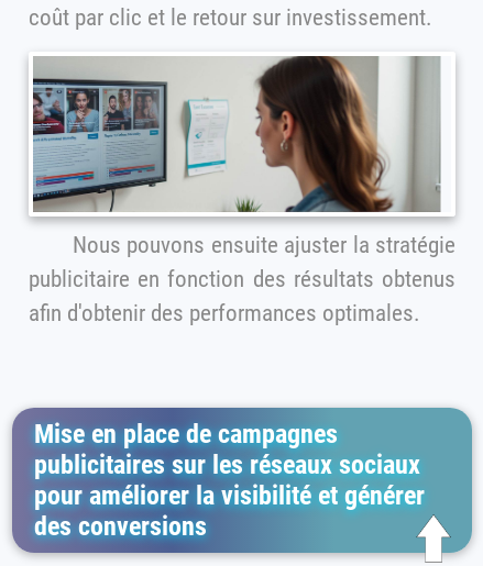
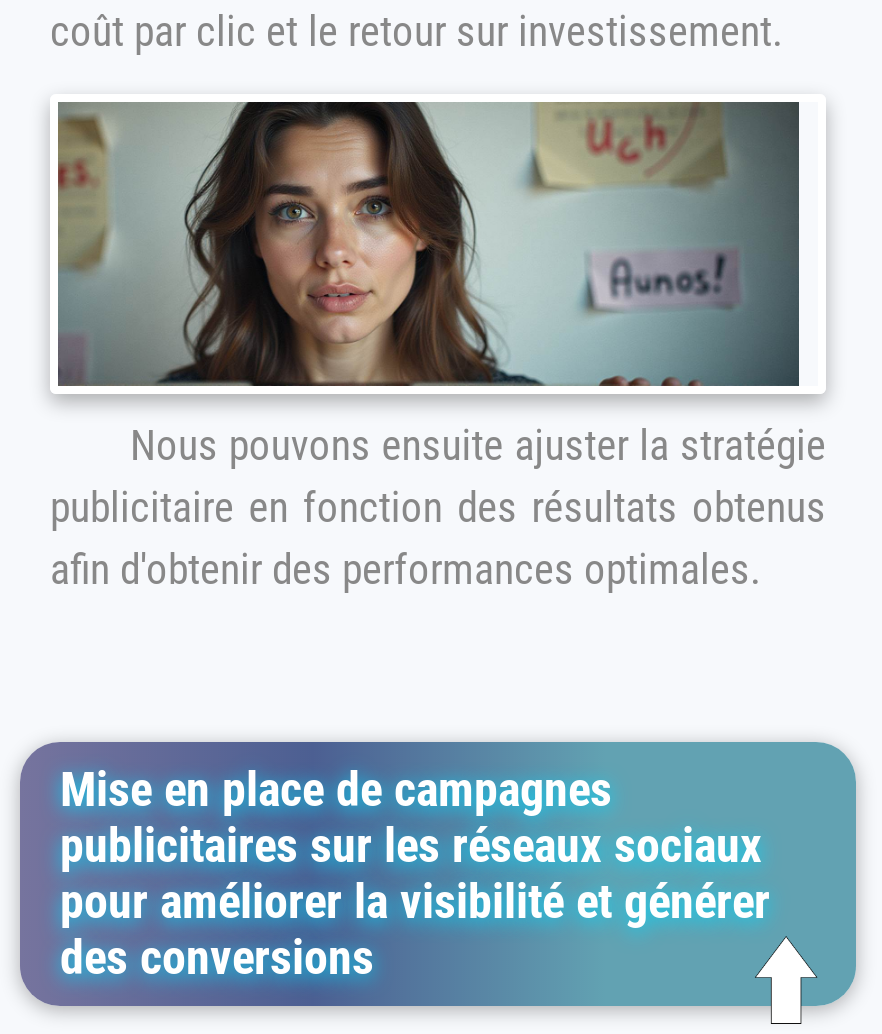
[32,56,440,213] [image] -> [56,100,800,388] [image]

